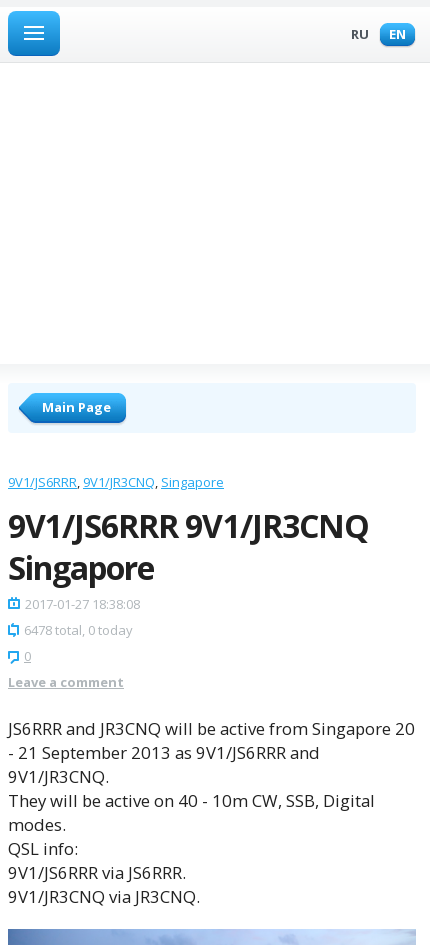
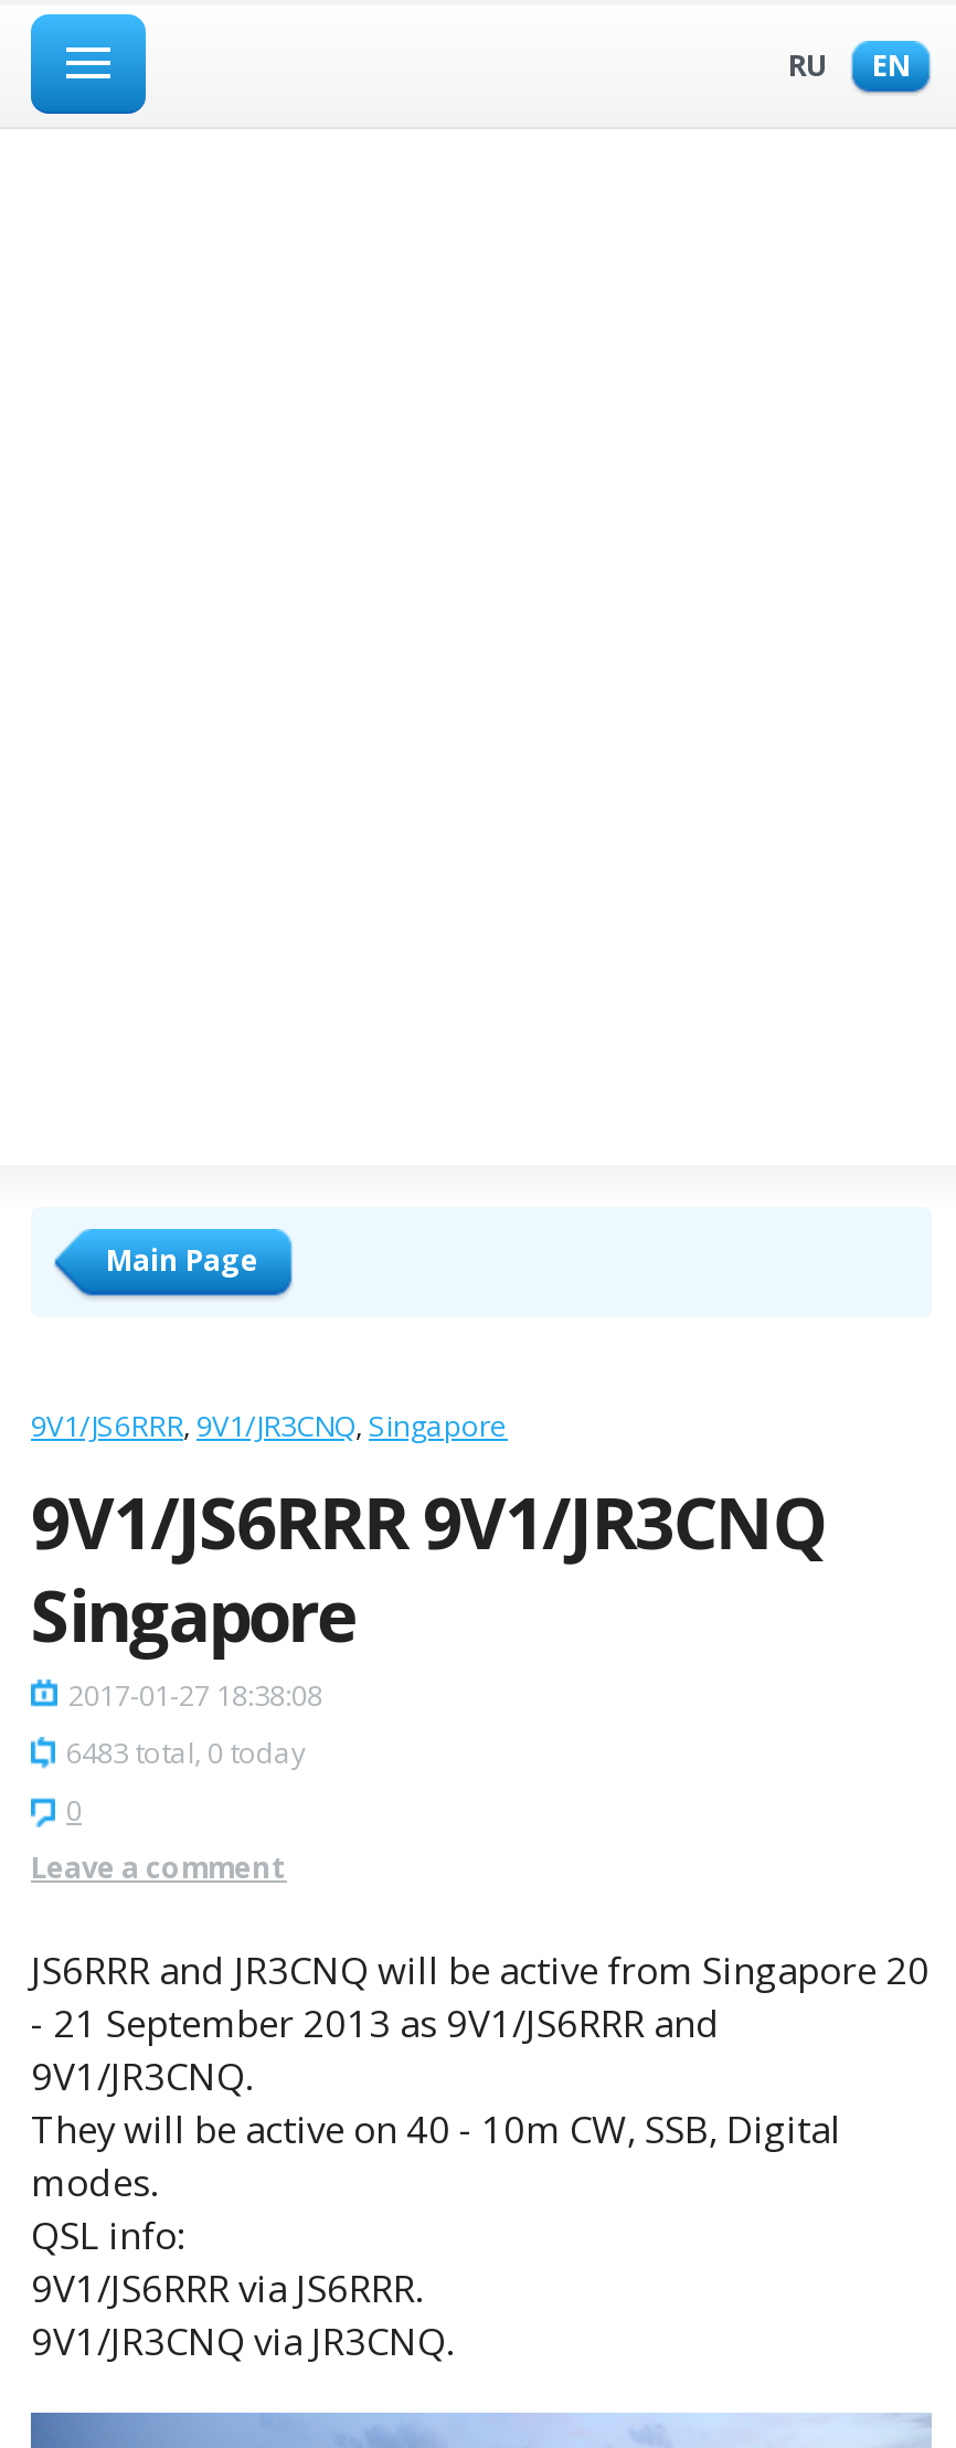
[24,621,133,639] 6478 total, 0 today -> [66,1732,307,1772] 6483 total, 0 today

